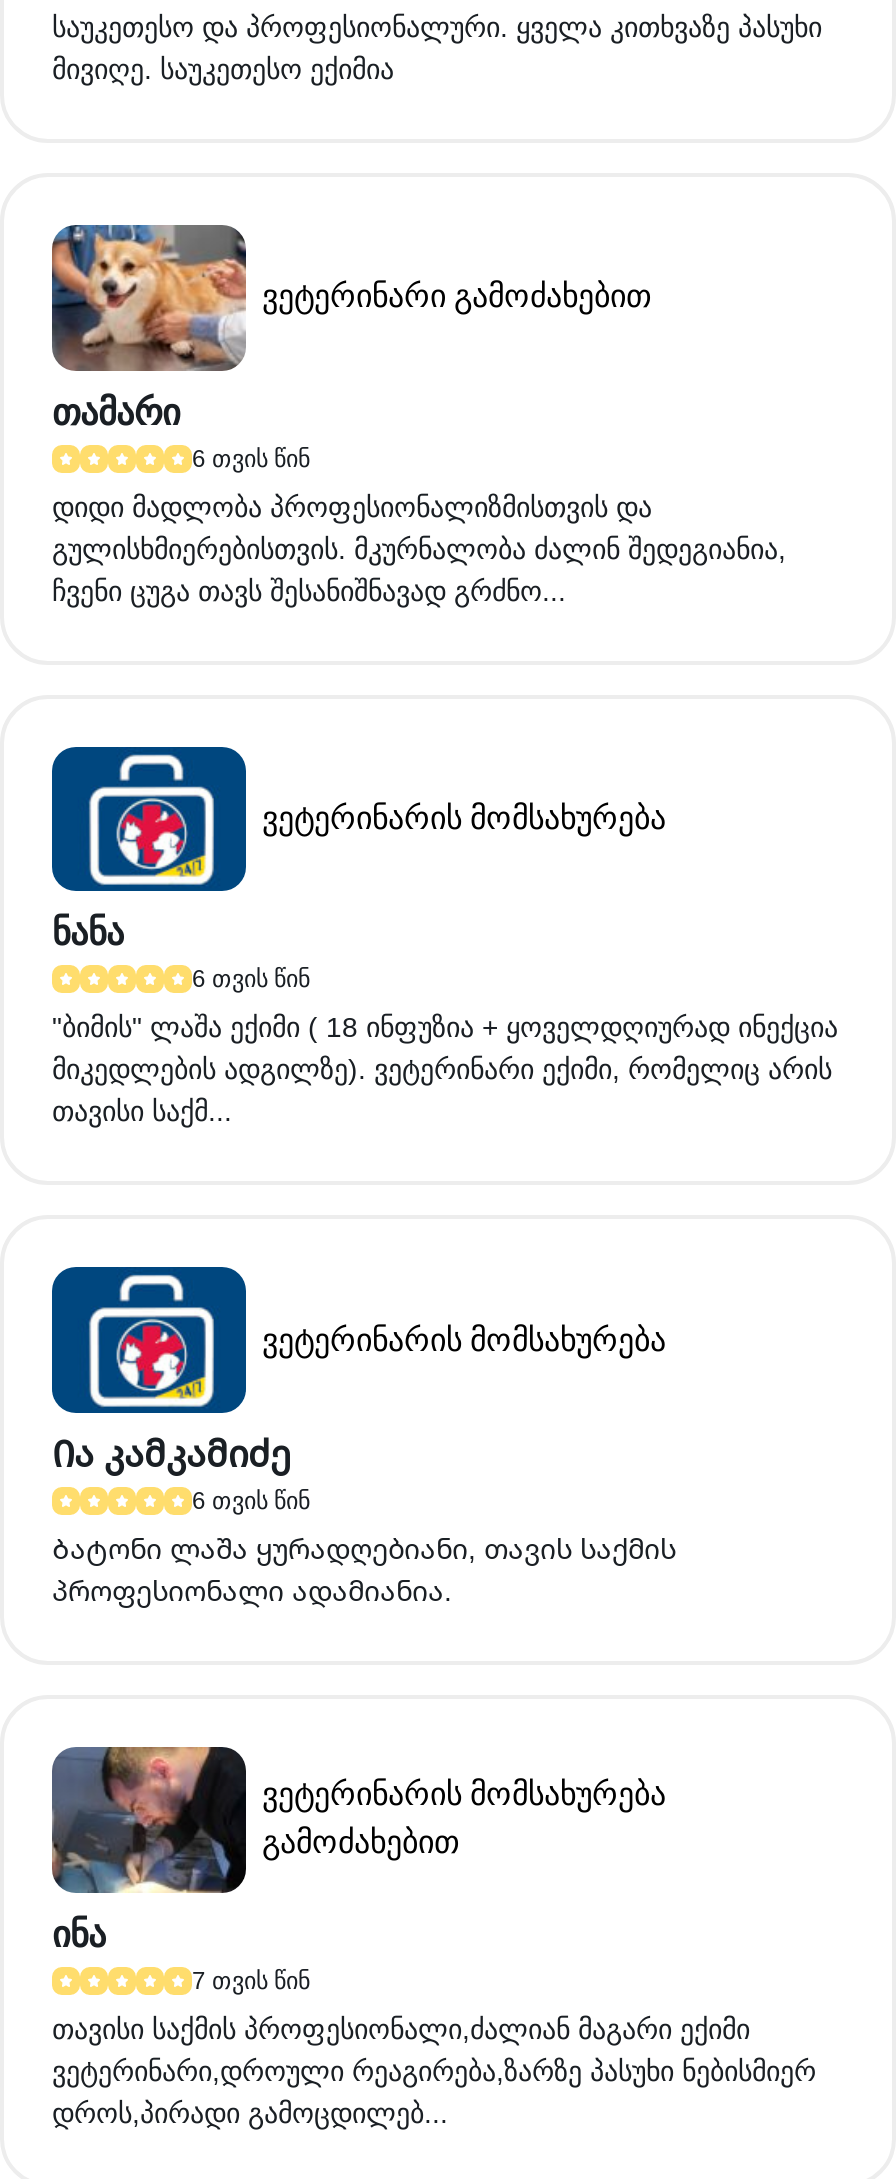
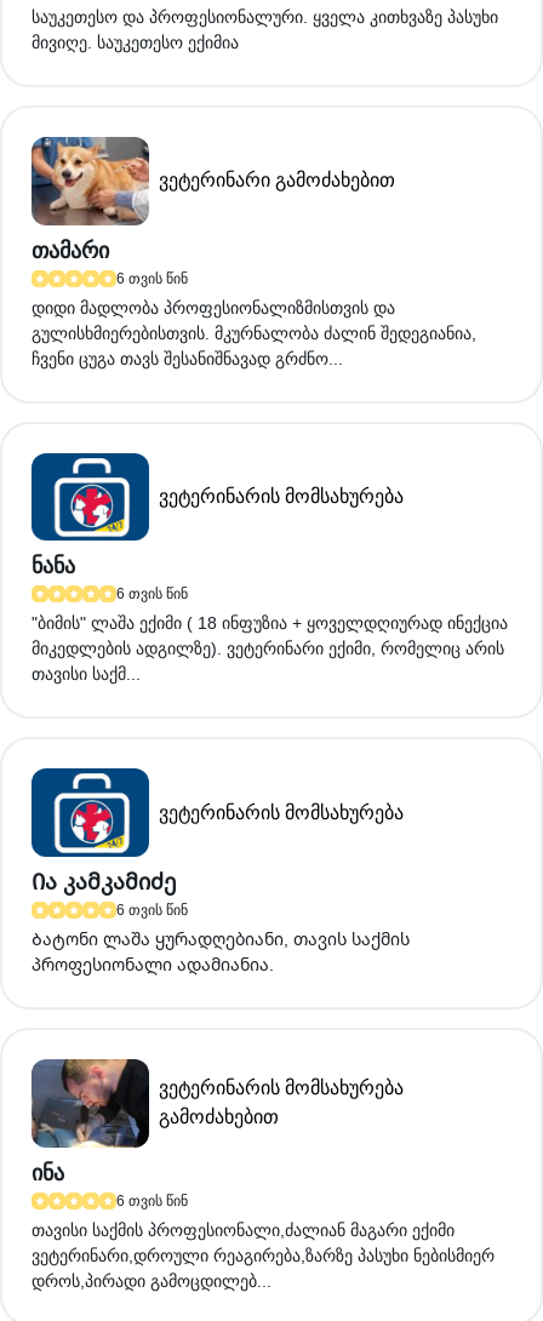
[192,1967,310,1995] 7 თვის წინ -> [116,1192,188,1209] 6 თვის წინ

